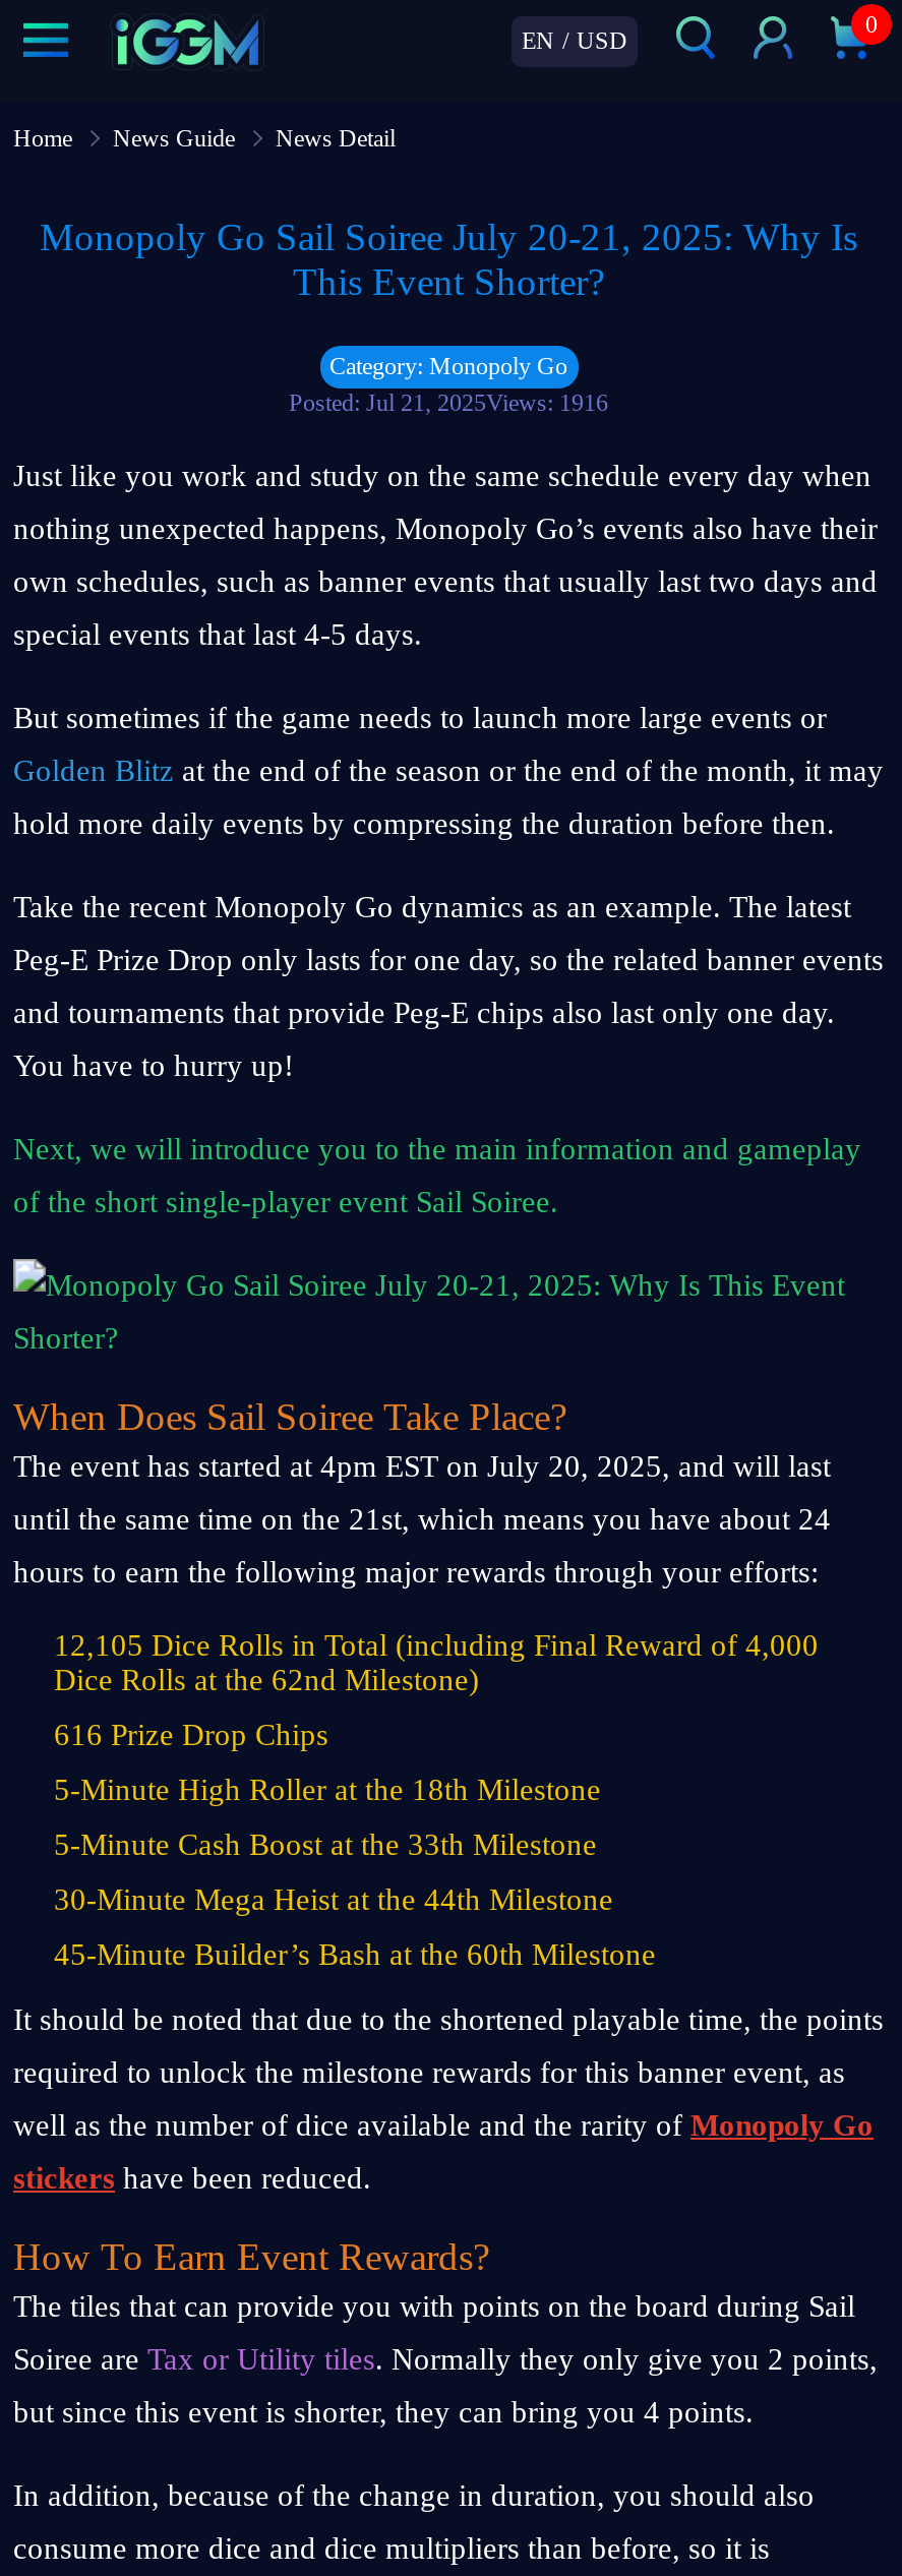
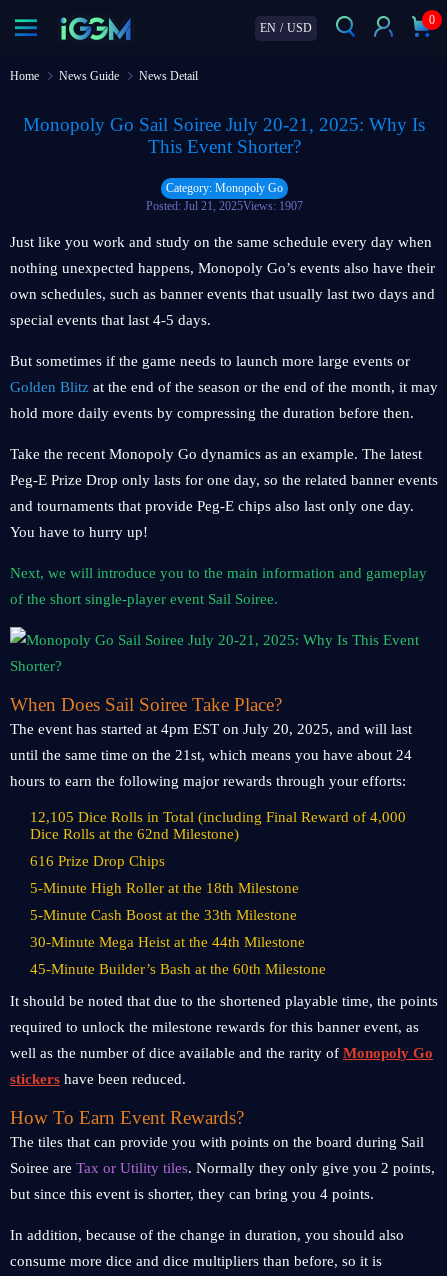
[289,388,608,417] Posted: Jul 21, 2025Views: 1916 -> [145,199,302,213] Posted: Jul 21, 2025Views: 1907

